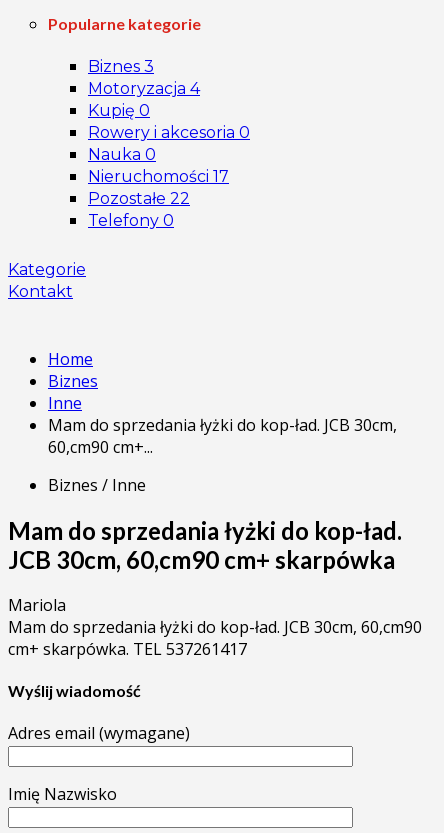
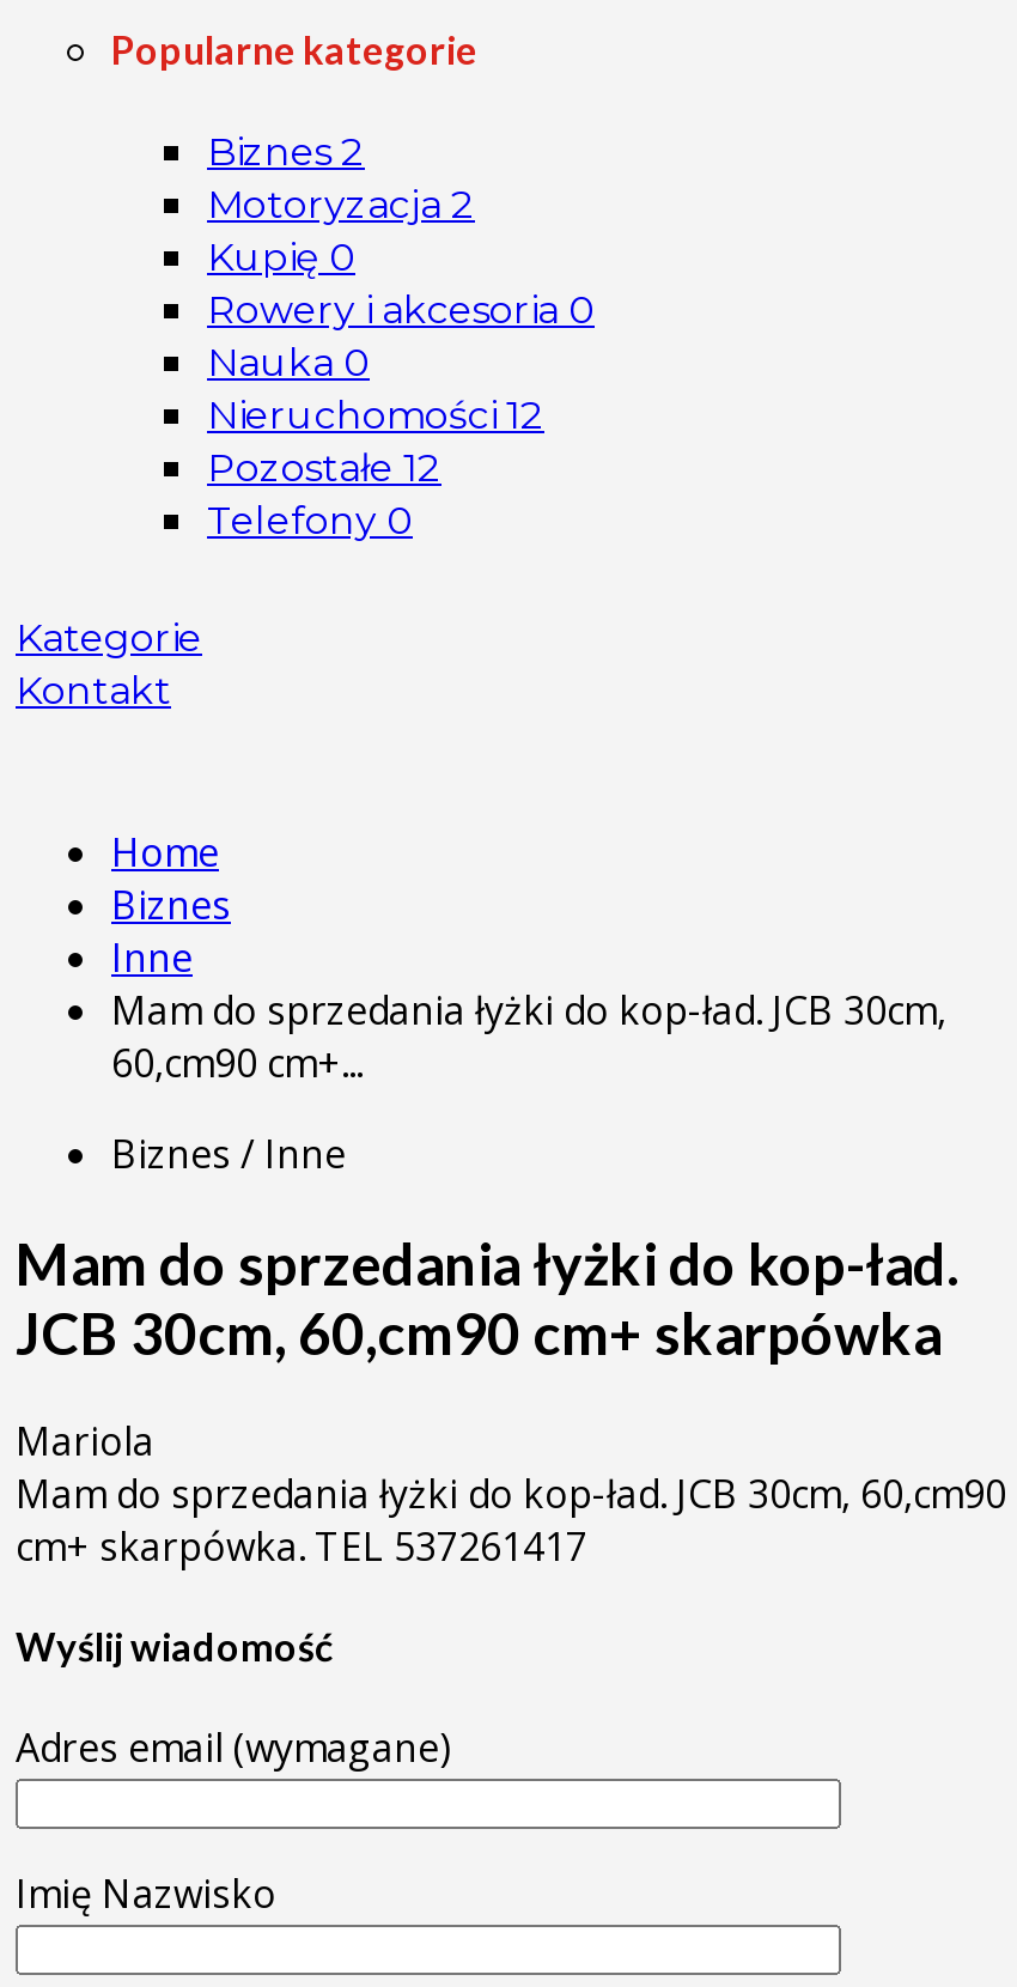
[88,56,154,75] Biznes 3 -> [207,128,365,174] Biznes 2
[88,78,200,97] Motoryzacja 4 -> [207,181,475,226] Motoryzacja 2
[88,166,229,185] Nieruchomości 17 -> [207,391,544,437] Nieruchomości 12
[88,188,190,207] Pozostałe 22 -> [207,444,441,490] Pozostałe 12

